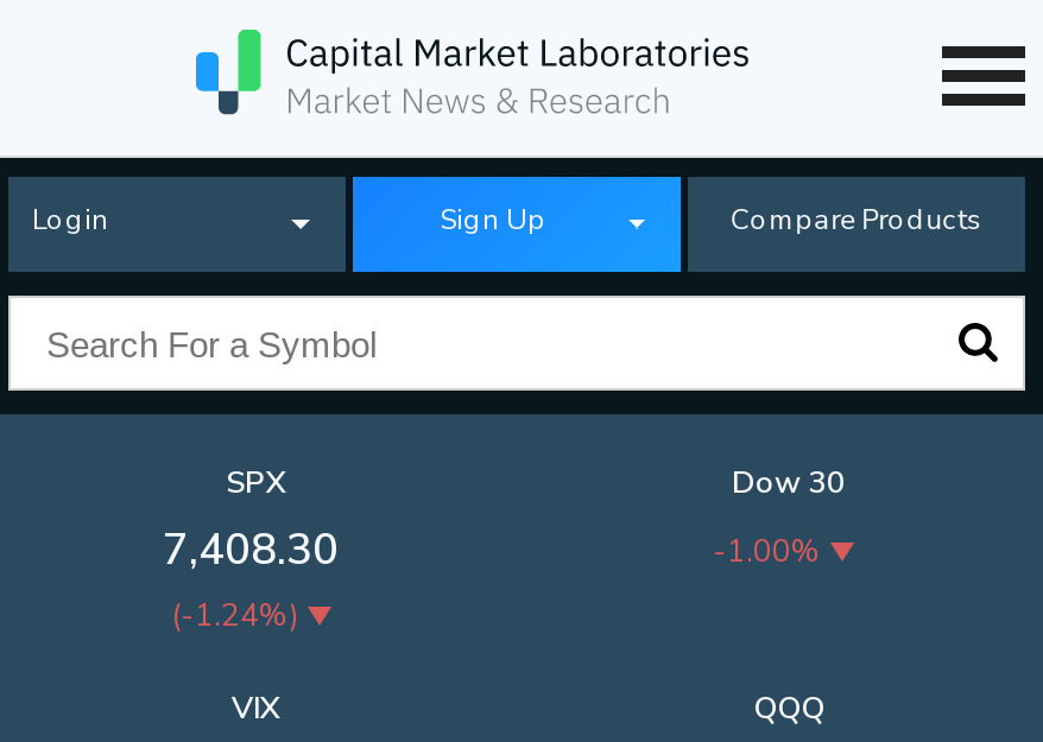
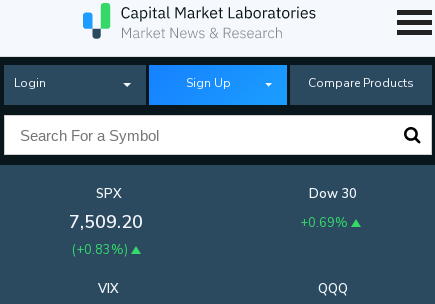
[151,521,350,578] 7,408.30 -> [64,210,148,234] 7,509.20
[713,531,822,573] -1.00% -> [299,214,347,232] +0.69%
[171,595,306,638] (-1.24%) -> [71,241,130,259] (+0.83%)

